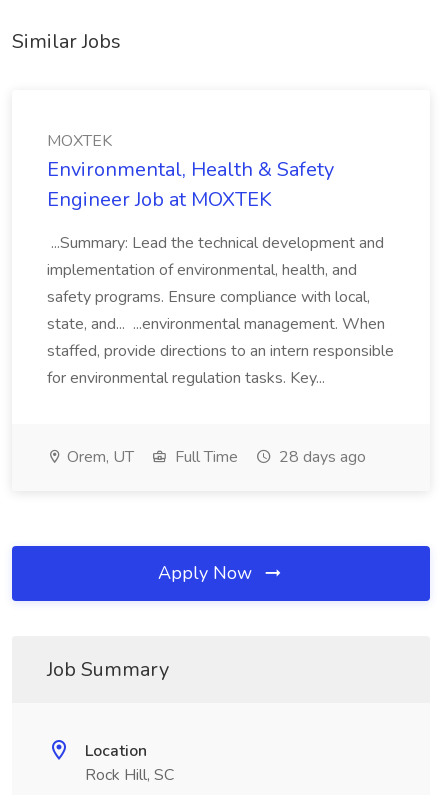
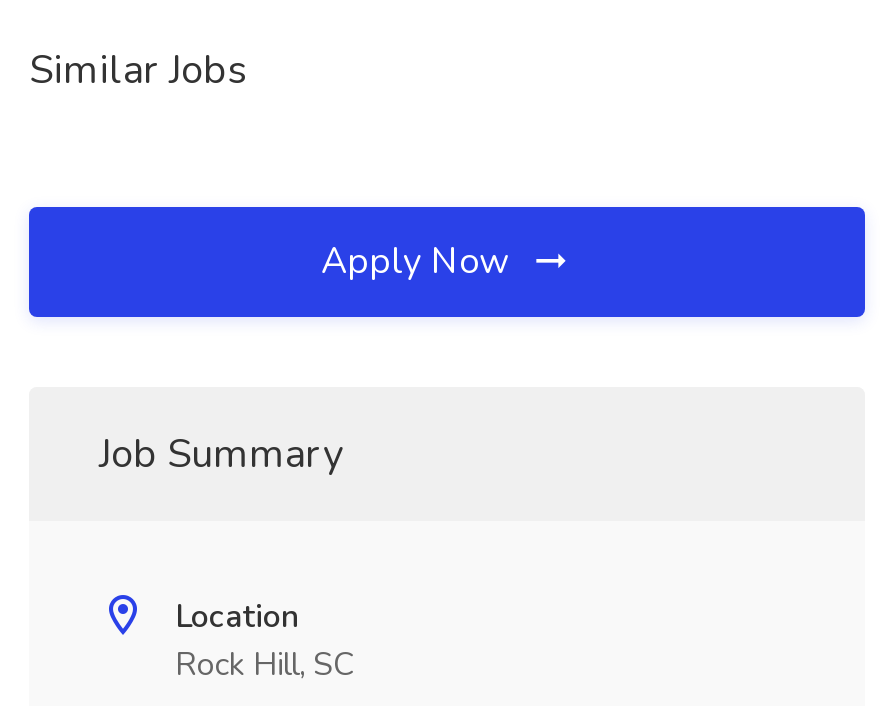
[47,130,394,389] MOXTEK | Environmental, Health & Safety | Engineer Job at MOXTEK | ...Summary: Lead the technical development and | implementation of environmental, health, and | safety programs. Ensure compliance with local, | state, and... ...environmental management. When | staffed, provide directions to an intern responsible | for environmental regulation tasks. Key... -> none
[63,446,366,468] Orem, UT | Full Time | 28 days ago -> none

